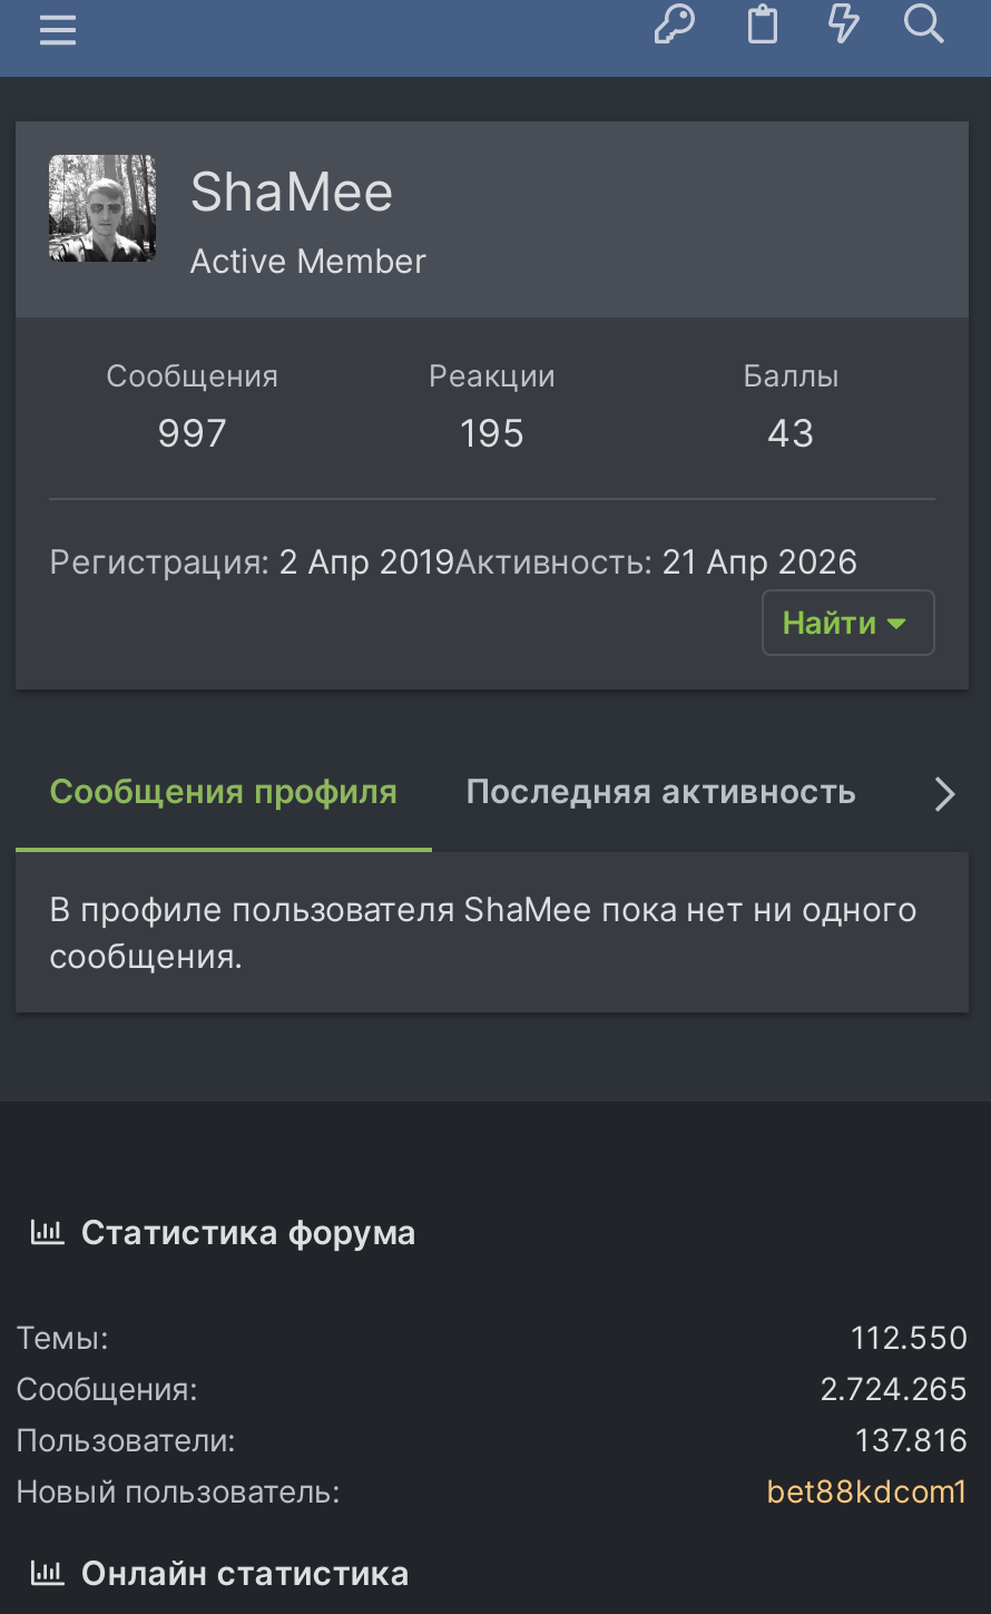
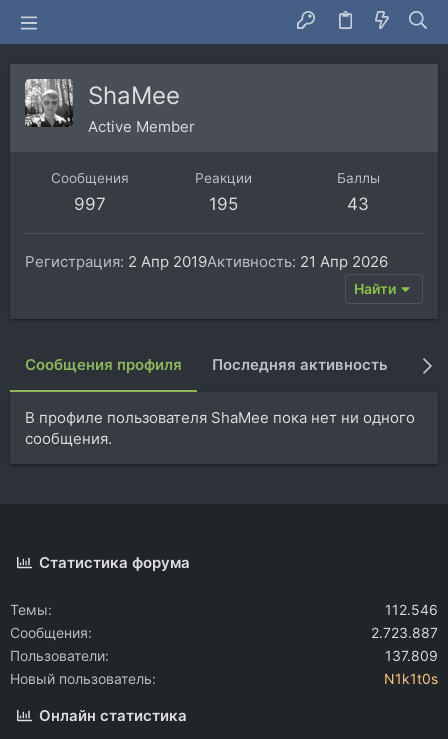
[851,1318,969,1356] 112.550 -> [385,601,438,618] 112.546
[820,1369,969,1407] 2.724.265 -> [371,624,438,641] 2.723.887
[855,1420,969,1458] 137.816 -> [385,647,438,664] 137.809
[766,1471,969,1509] bet88kdcom1 -> [384,670,438,687] N1k1t0s

